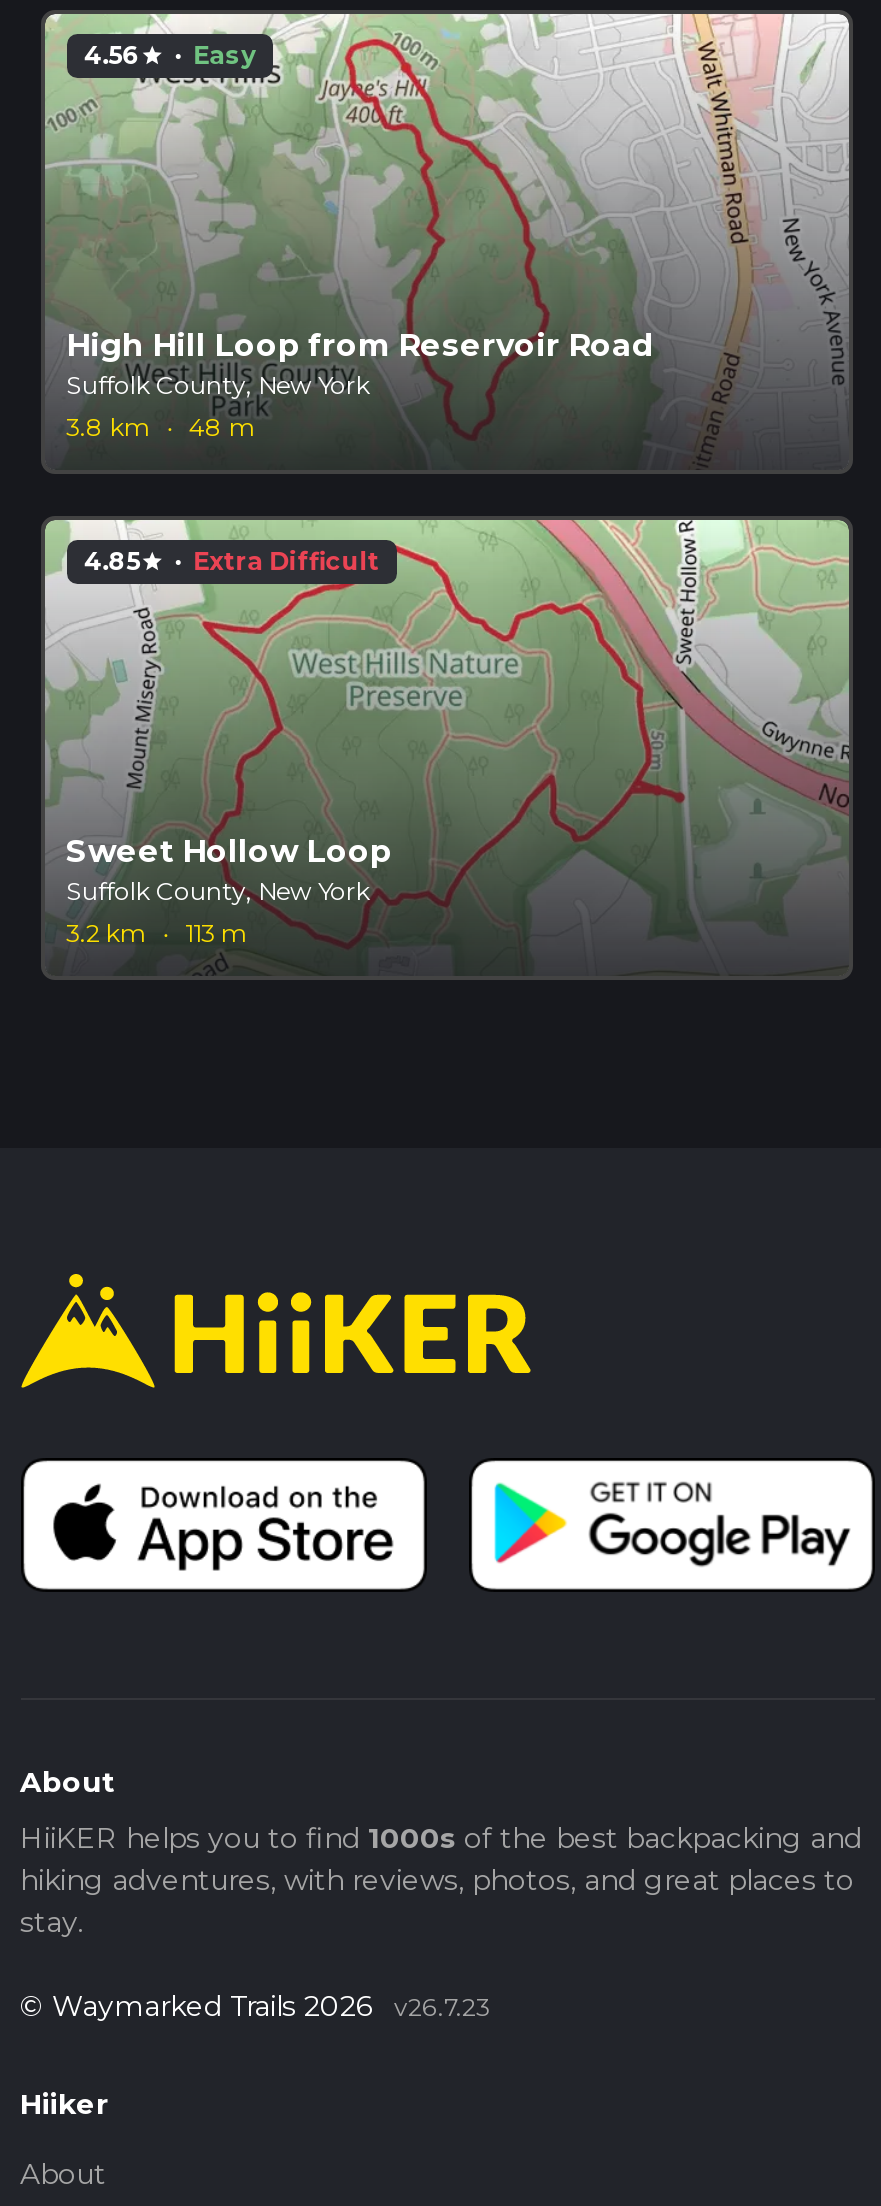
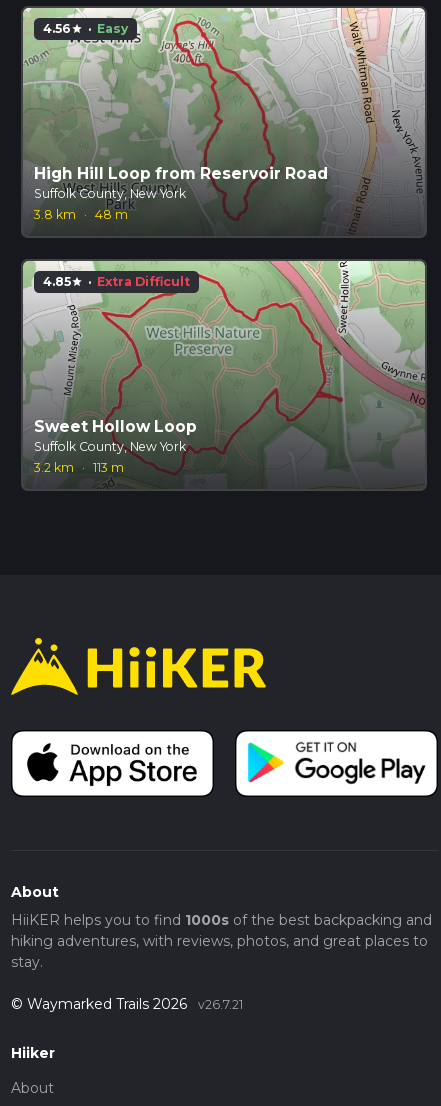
[20,1989,490,2025] © Waymarked Trails 2026 v26.7.23 -> [10,995,242,1013] © Waymarked Trails 2026 v26.7.21

